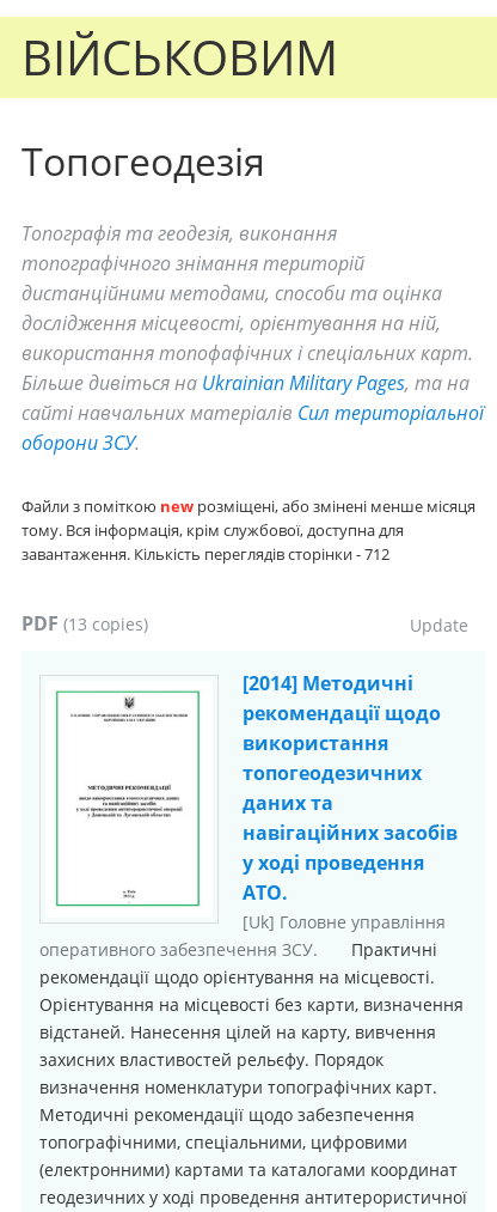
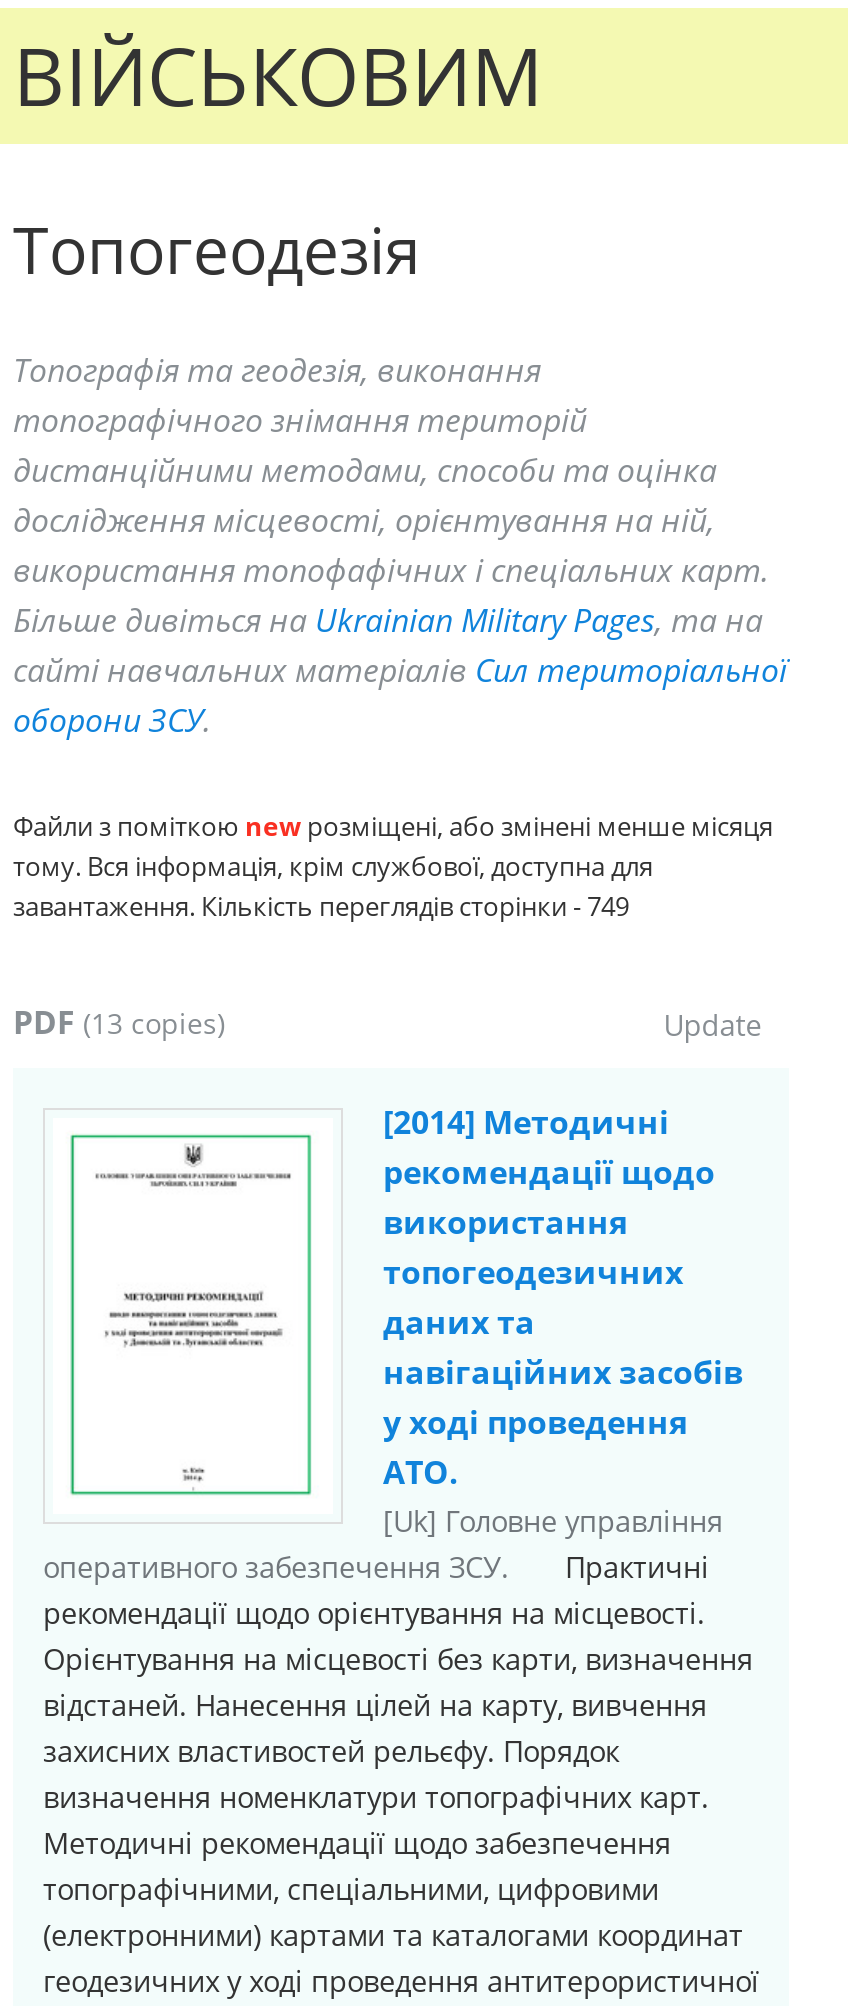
[22,543,389,565] завантаження. Кількість переглядів сторінки - 712 -> [13,888,629,924] завантаження. Кількість переглядів сторінки - 749

